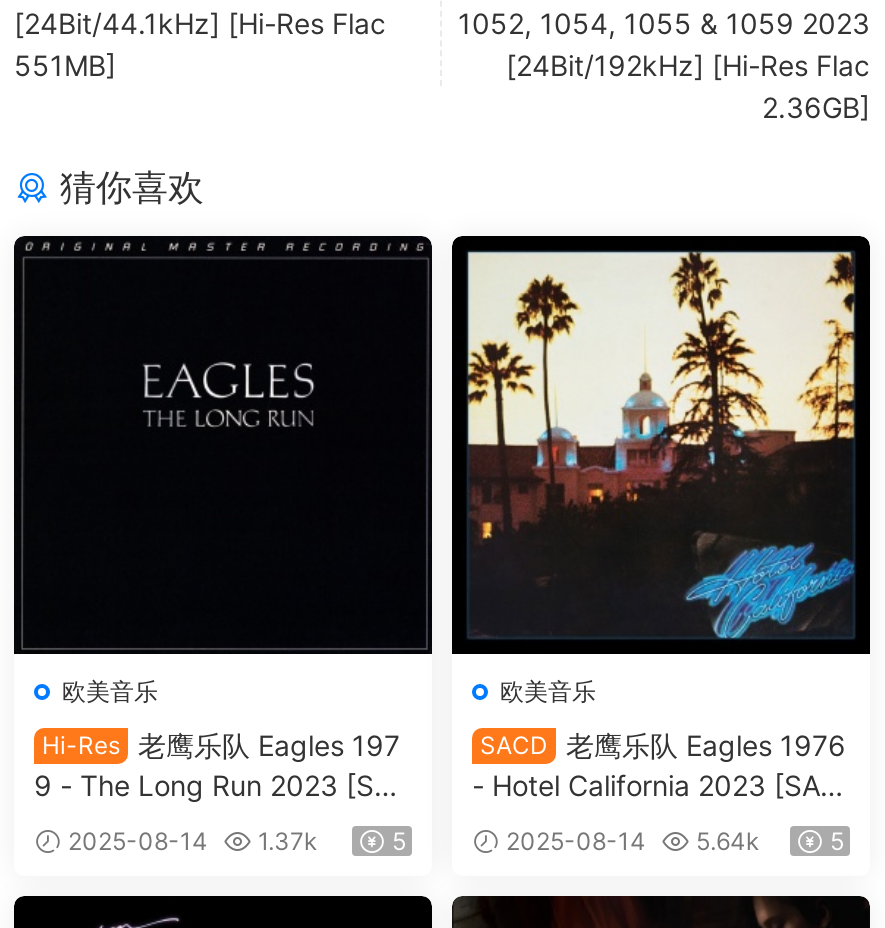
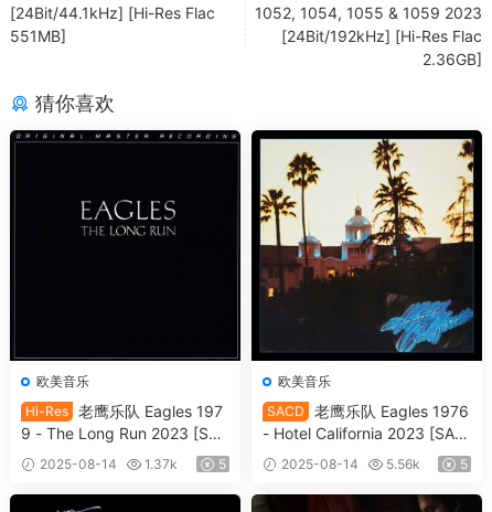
[690,826,760,856] 5.64k -> [383,456,420,472] 5.56k

